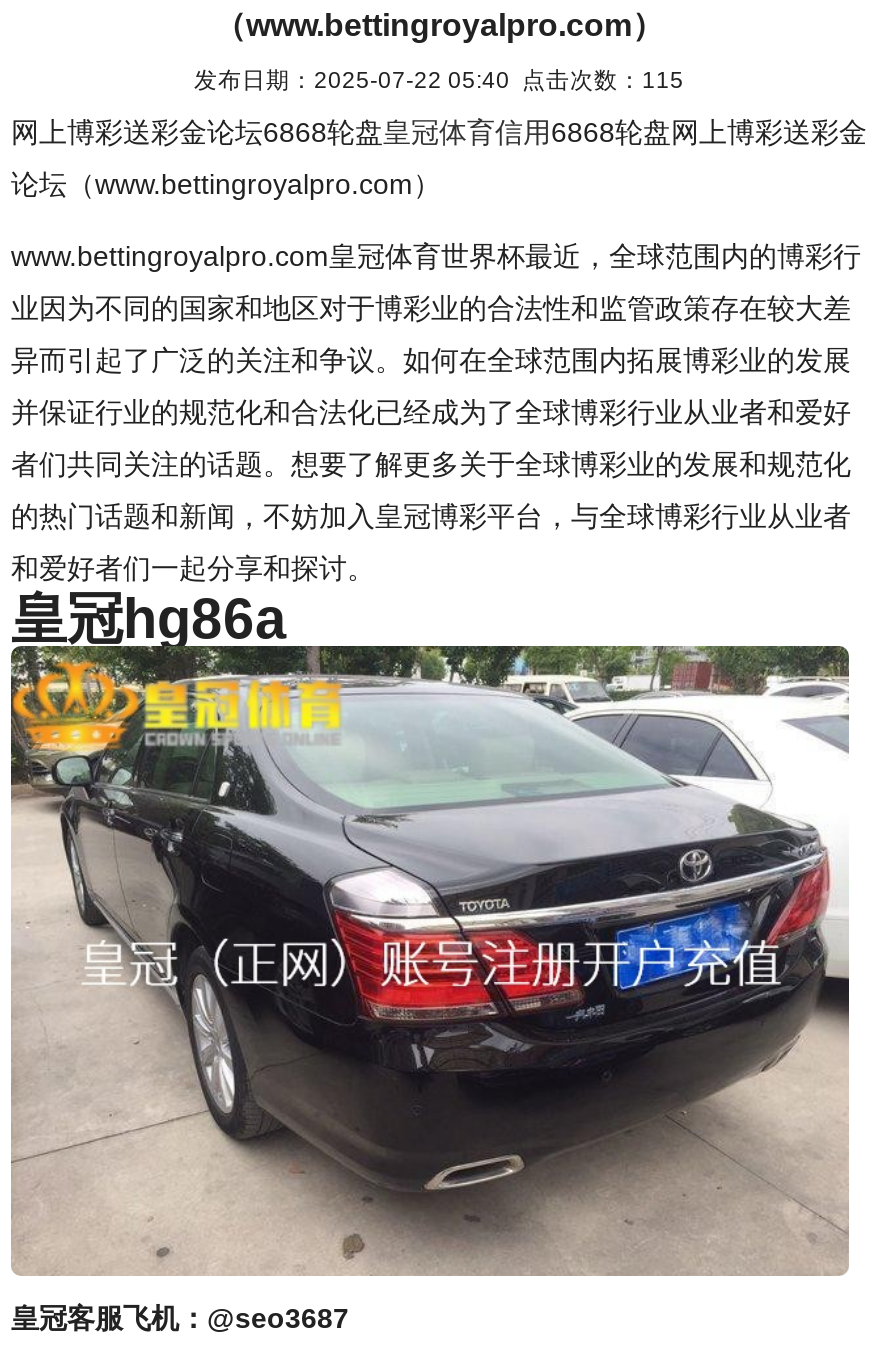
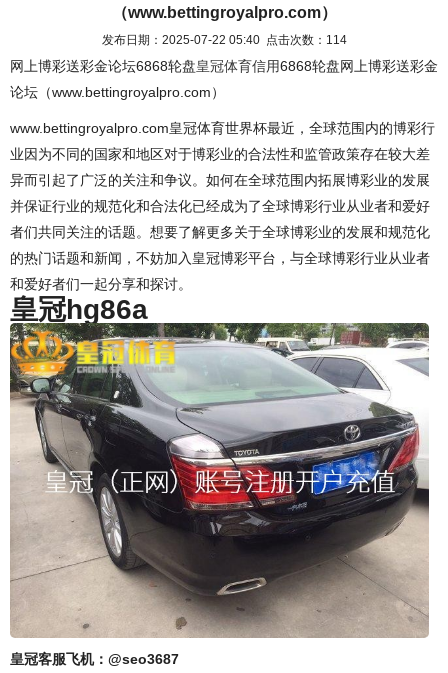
[194,66,684,92] 发布日期：2025-07-22 05:40 点击次数：115 -> [101,33,346,46] 发布日期：2025-07-22 05:40 点击次数：114

